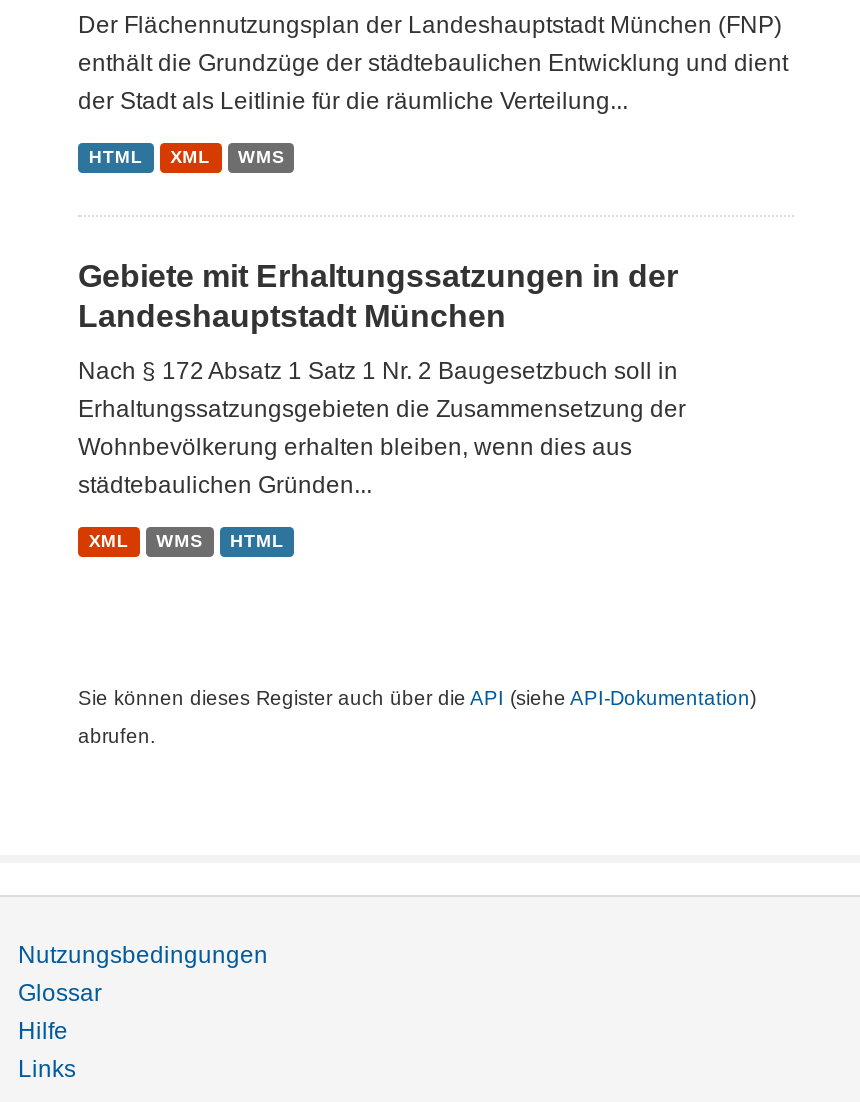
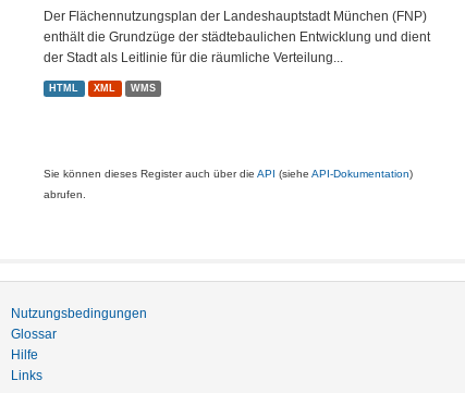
[78,259,686,551] Gebiete mit Erhaltungssatzungen in der | Landeshauptstadt München | Nach § 172 Absatz 1 Satz 1 Nr. 2 Baugesetzbuch soll in | Erhaltungssatzungsgebieten die Zusammensetzung der | Wohnbevölkerung erhalten bleiben, wenn dies aus | städtebaulichen Gründen... | XML | WMS | HTML -> none

